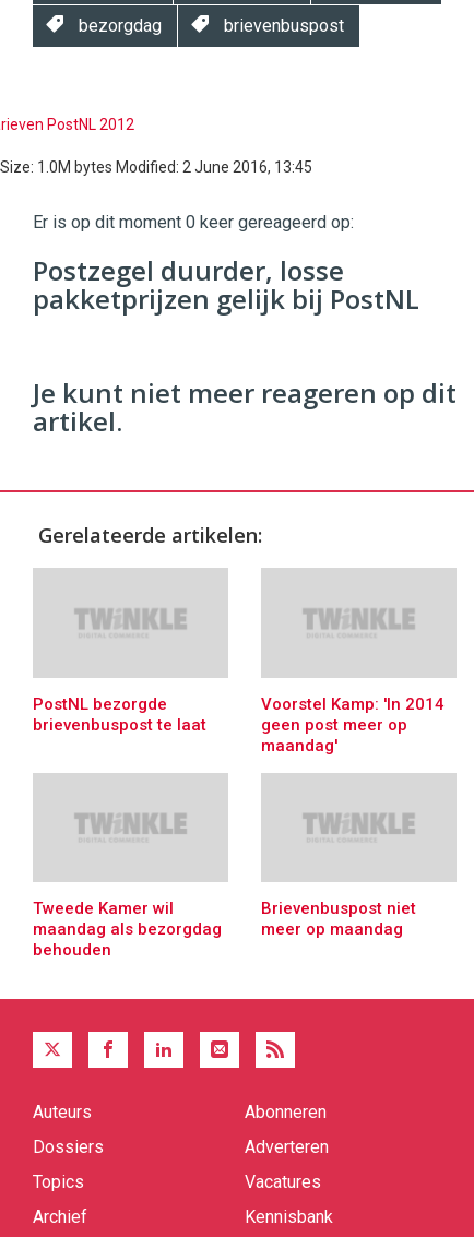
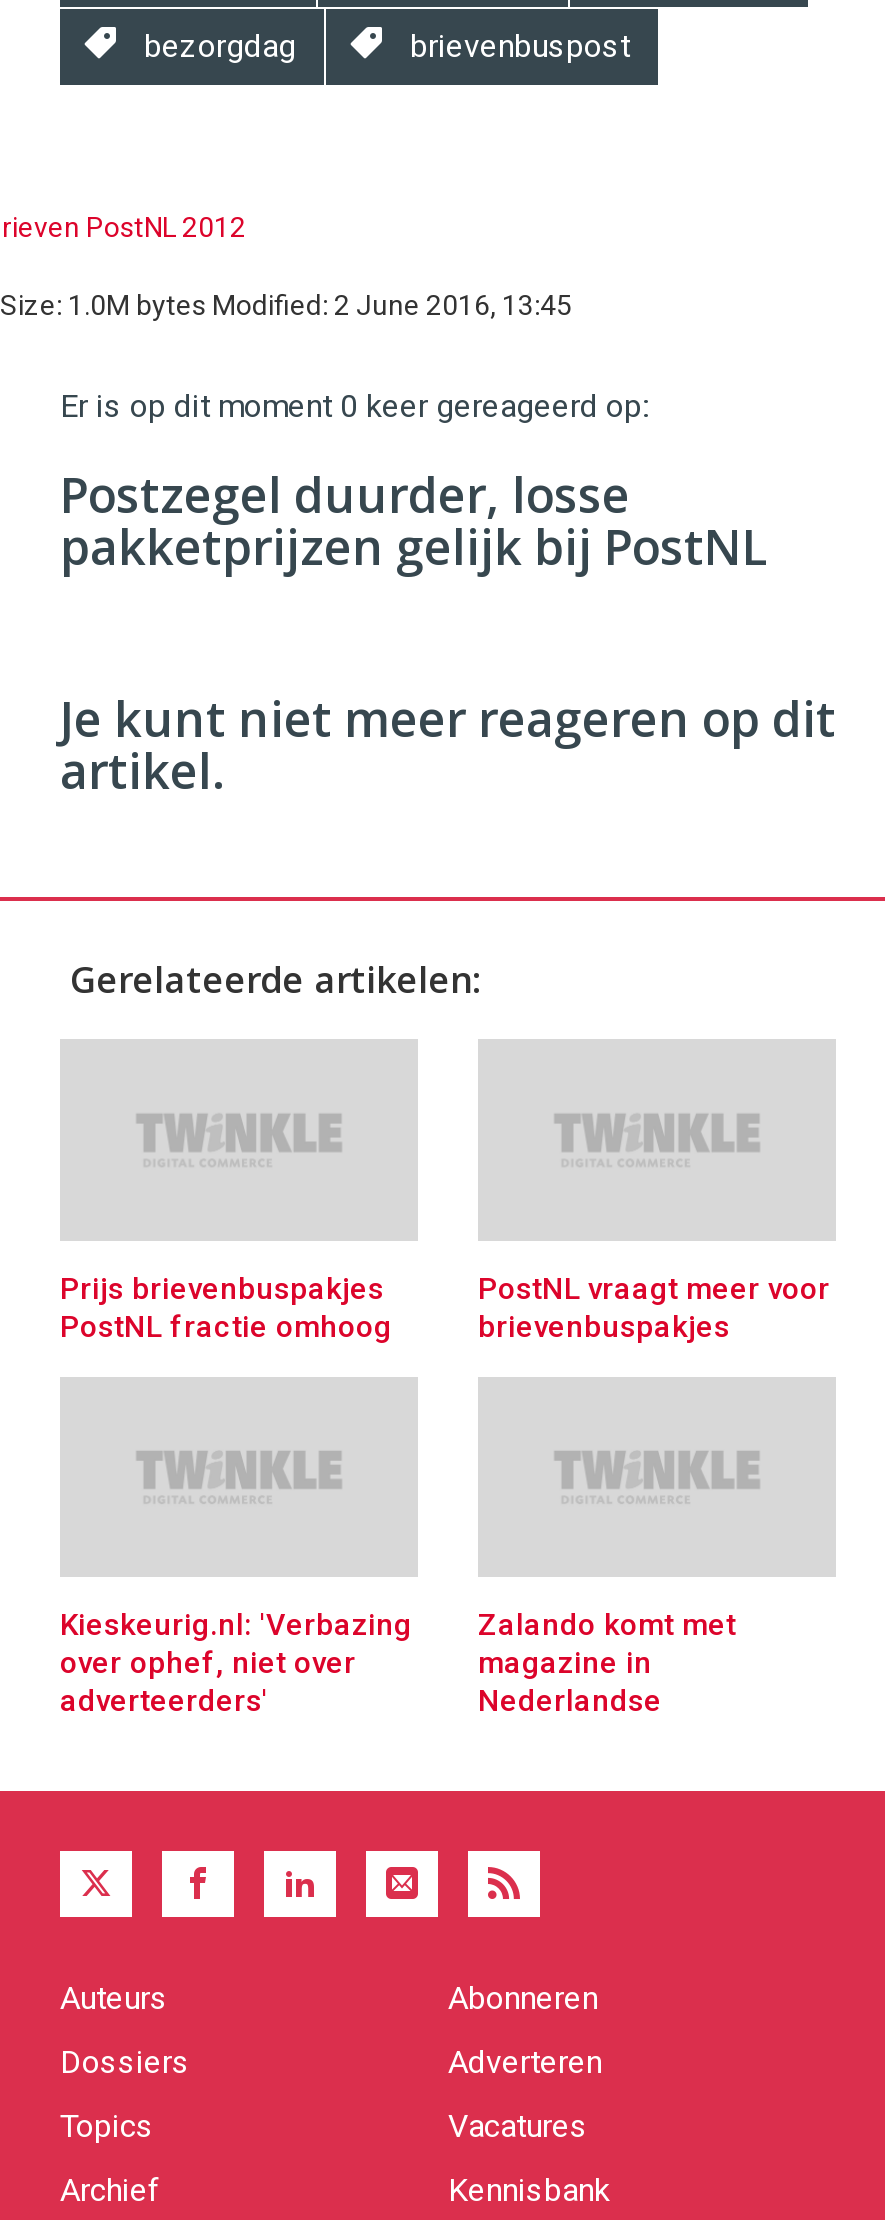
[33,694,206,734] PostNL bezorgde | brievenbuspost te laat -> [60,1270,392,1344] Prijs brievenbuspakjes | PostNL fractie omhoog
[261,694,445,755] Voorstel Kamp: 'In 2014 | geen post meer op | maandag' -> [478,1270,830,1344] PostNL vraagt meer voor | brievenbuspakjes
[33,899,222,960] Tweede Kamer wil | maandag als bezorgdag | behouden -> [60,1608,412,1720] Kieskeurig.nl: 'Verbazing | over ophef, niet over | adverteerders'
[261,899,416,939] Brievenbuspost niet | meer op maandag -> [478,1608,736,1720] Zalando komt met | magazine in | Nederlandse

